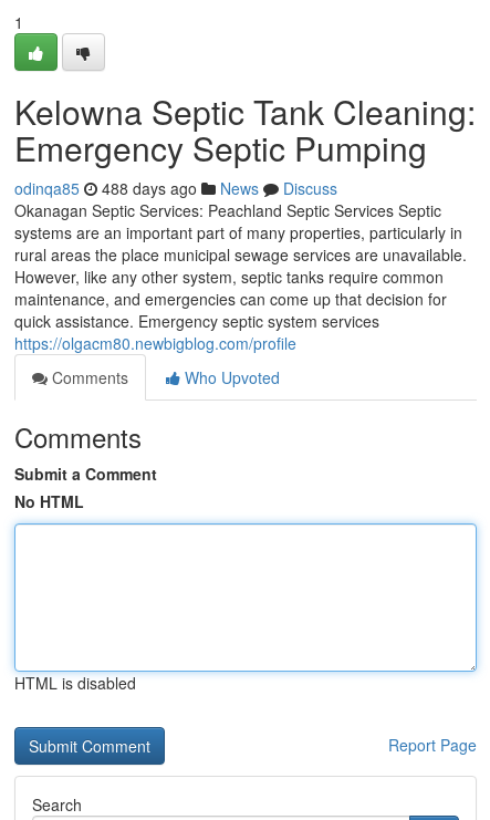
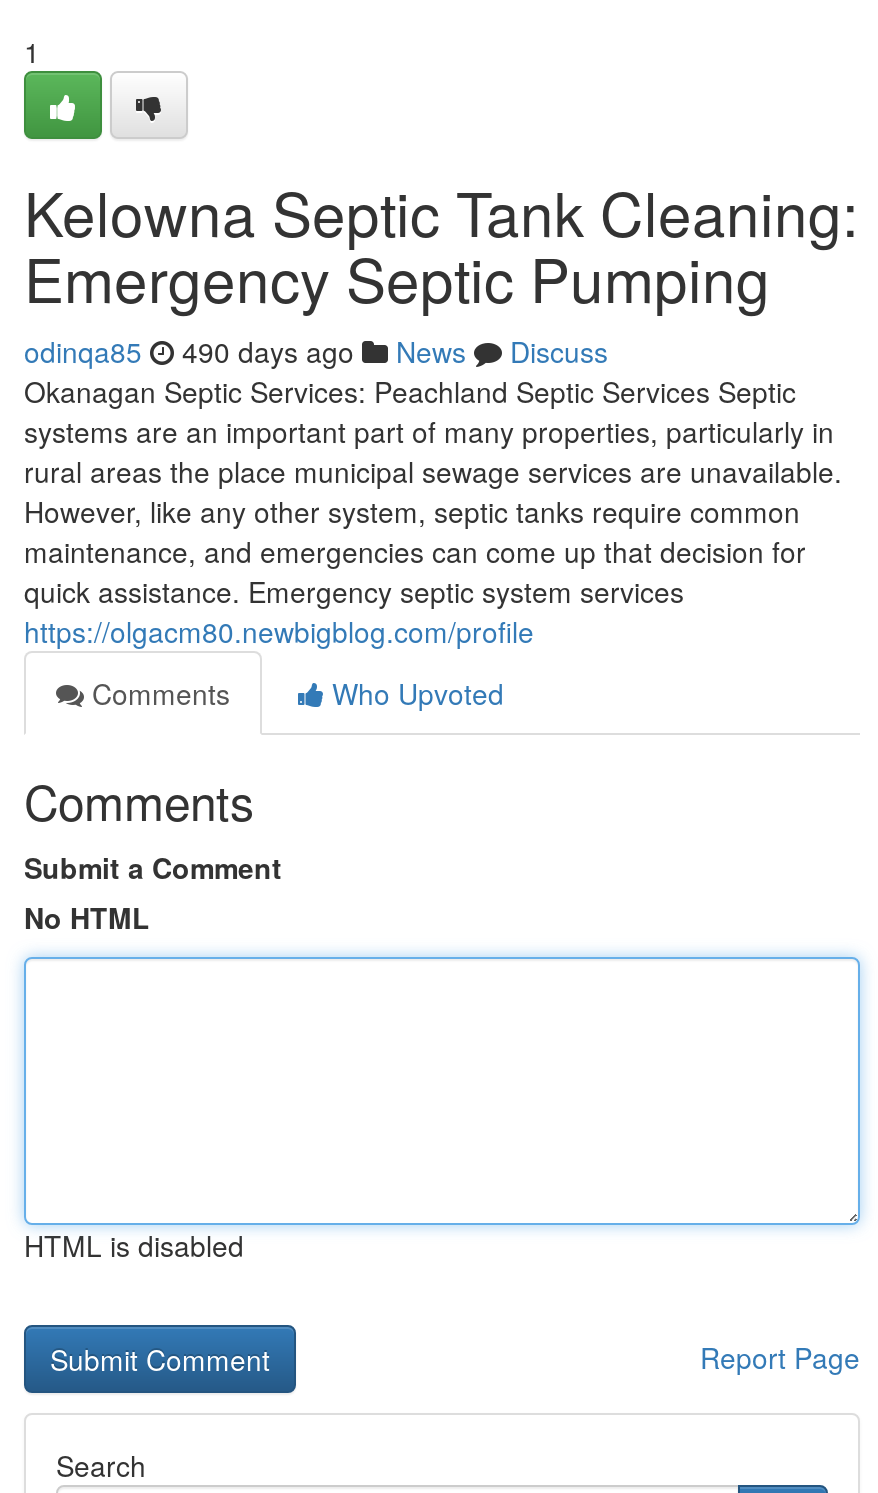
[14,177,337,199] odinqa85 488 days ago News Discuss -> [24,331,608,371] odinqa85 490 days ago News Discuss

